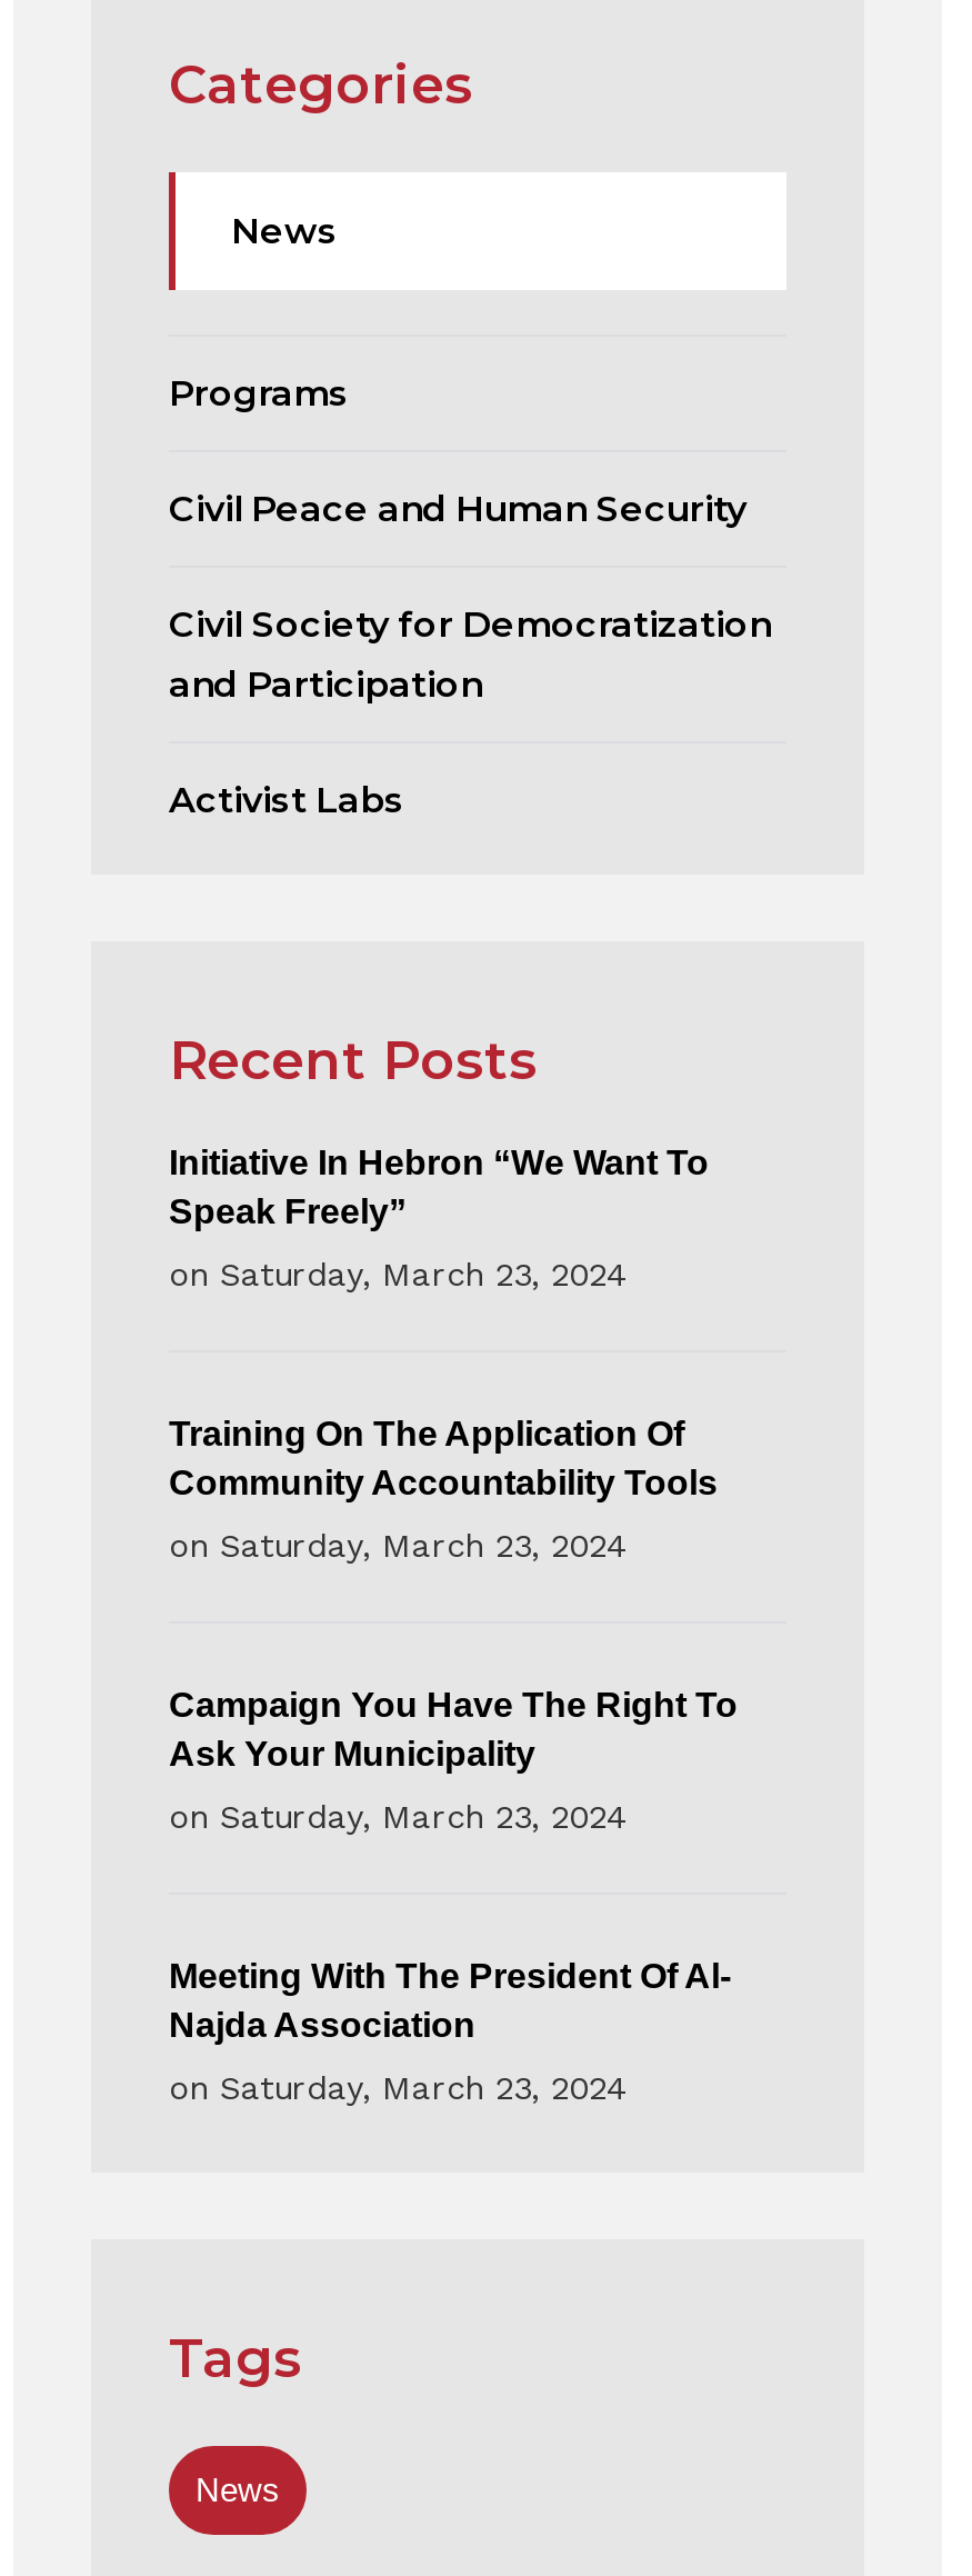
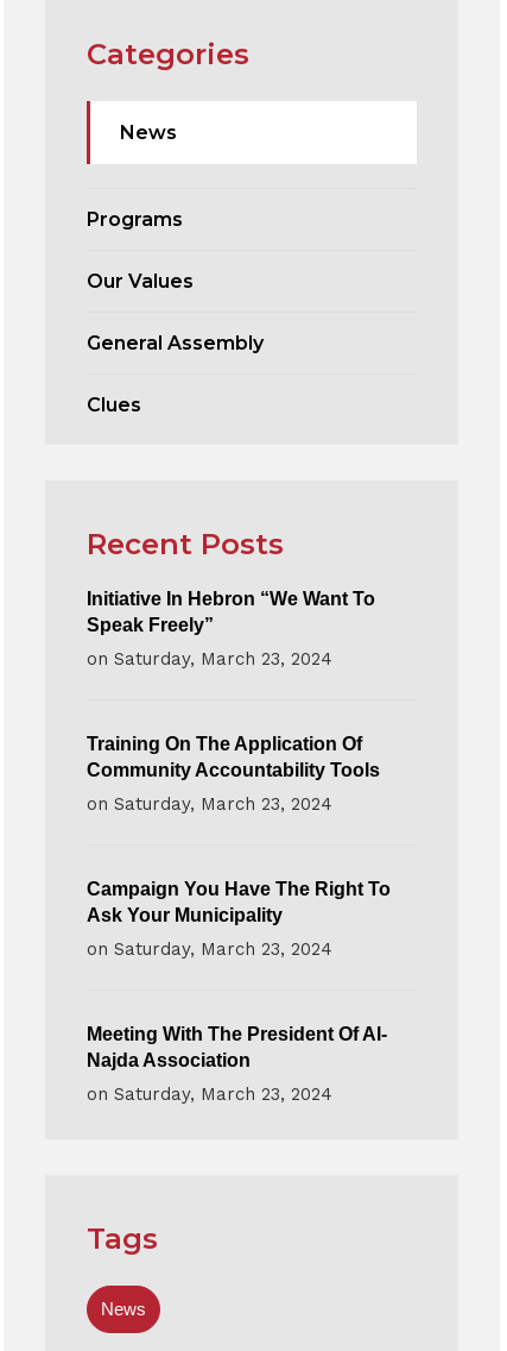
[169,489,746,531] Civil Peace and Human Security -> [87,270,194,293] Our Values
[169,604,771,706] Civil Society for Democratization | and Participation -> [87,332,264,355] General Assembly
[169,780,404,822] Activist Labs -> [87,394,141,417] Clues

